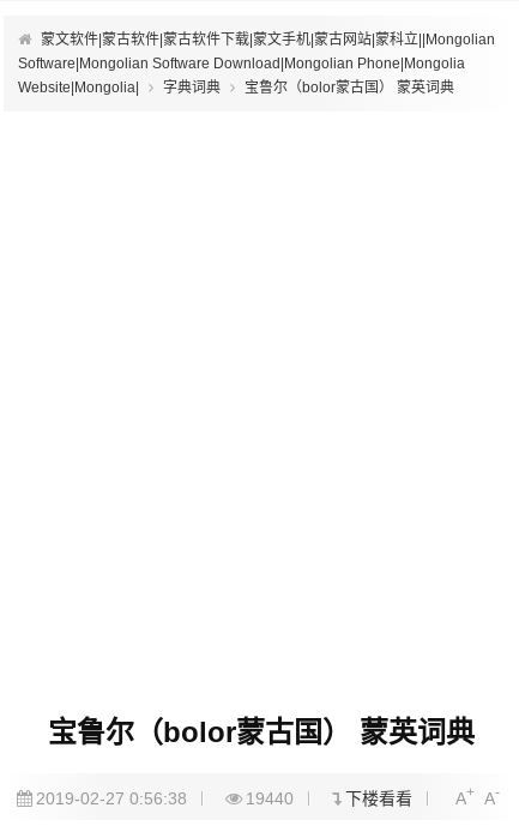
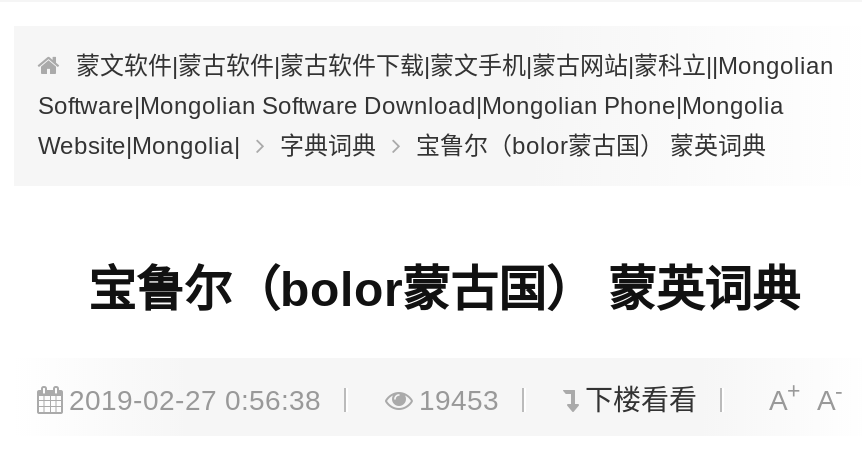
[246,788,294,808] 19440 -> [419,383,499,415] 19453

